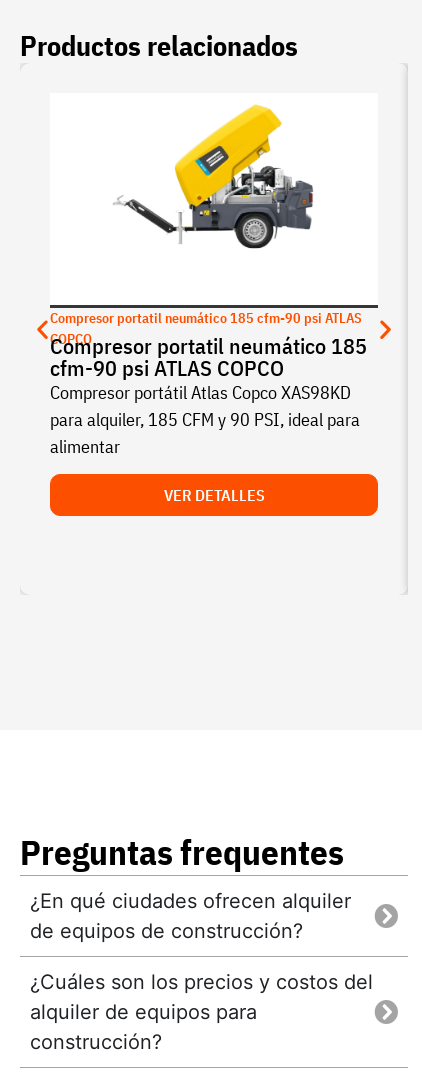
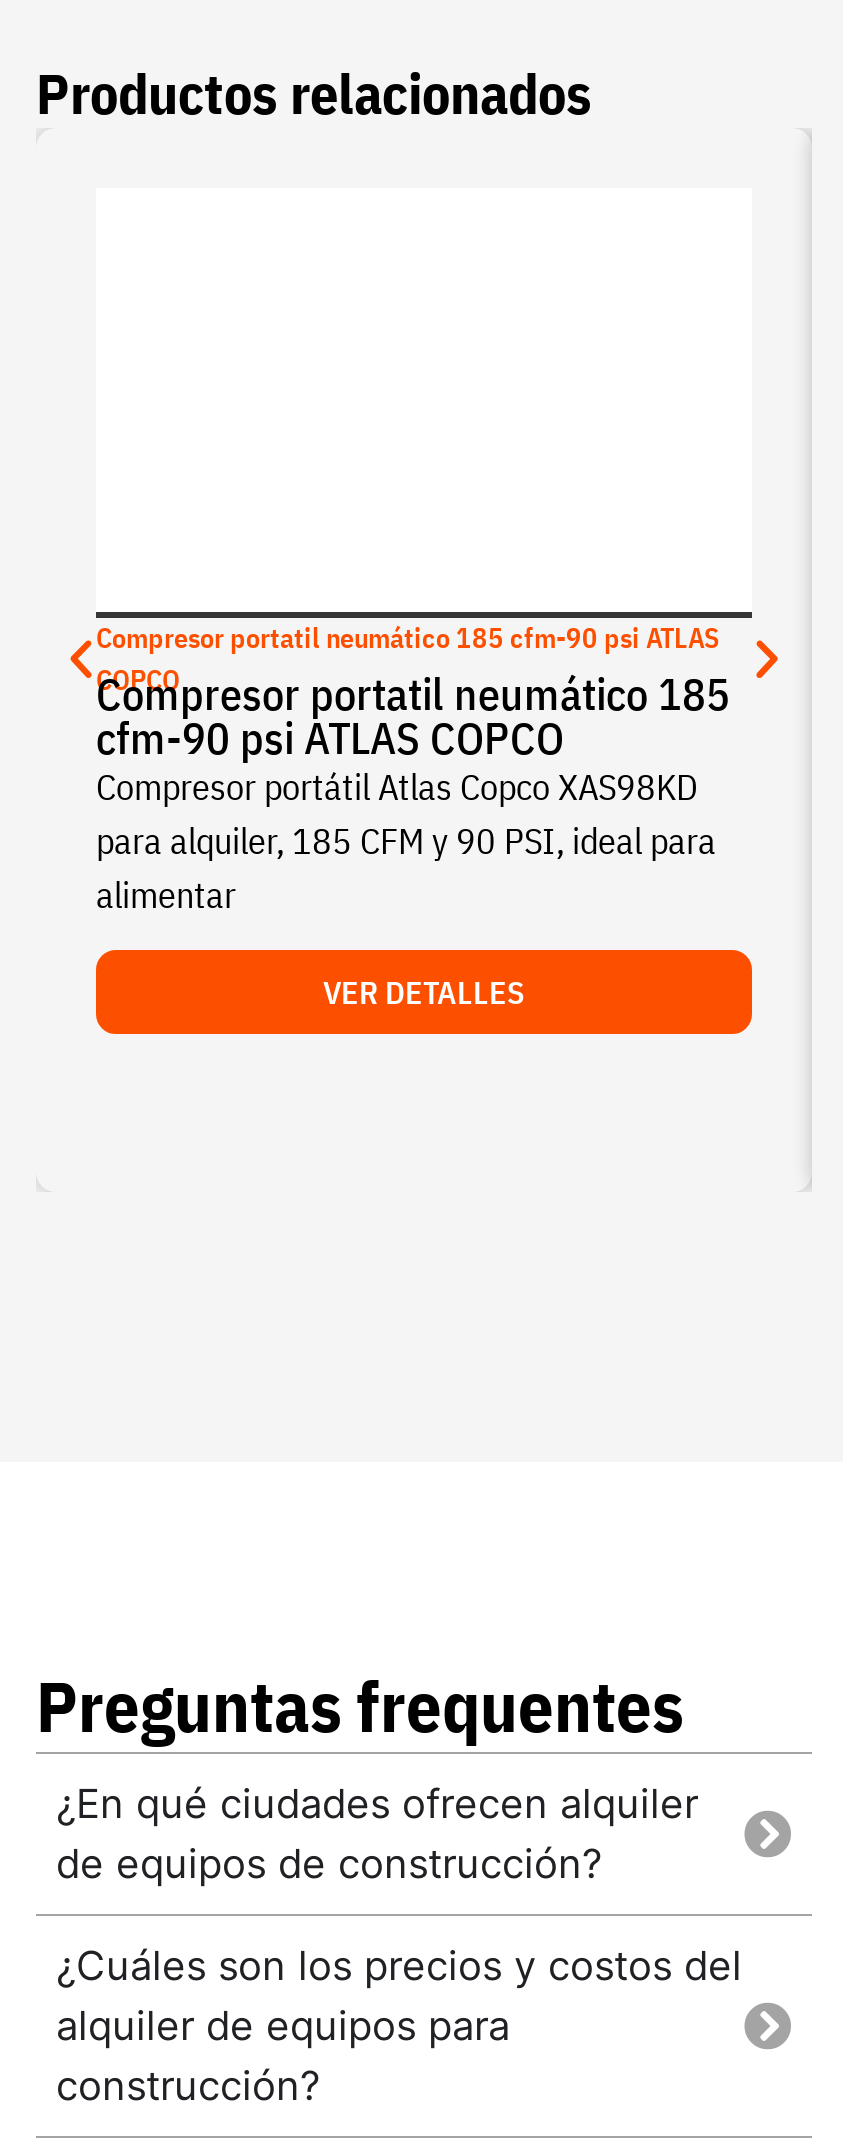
[113,104,314,249] [image] -> none

